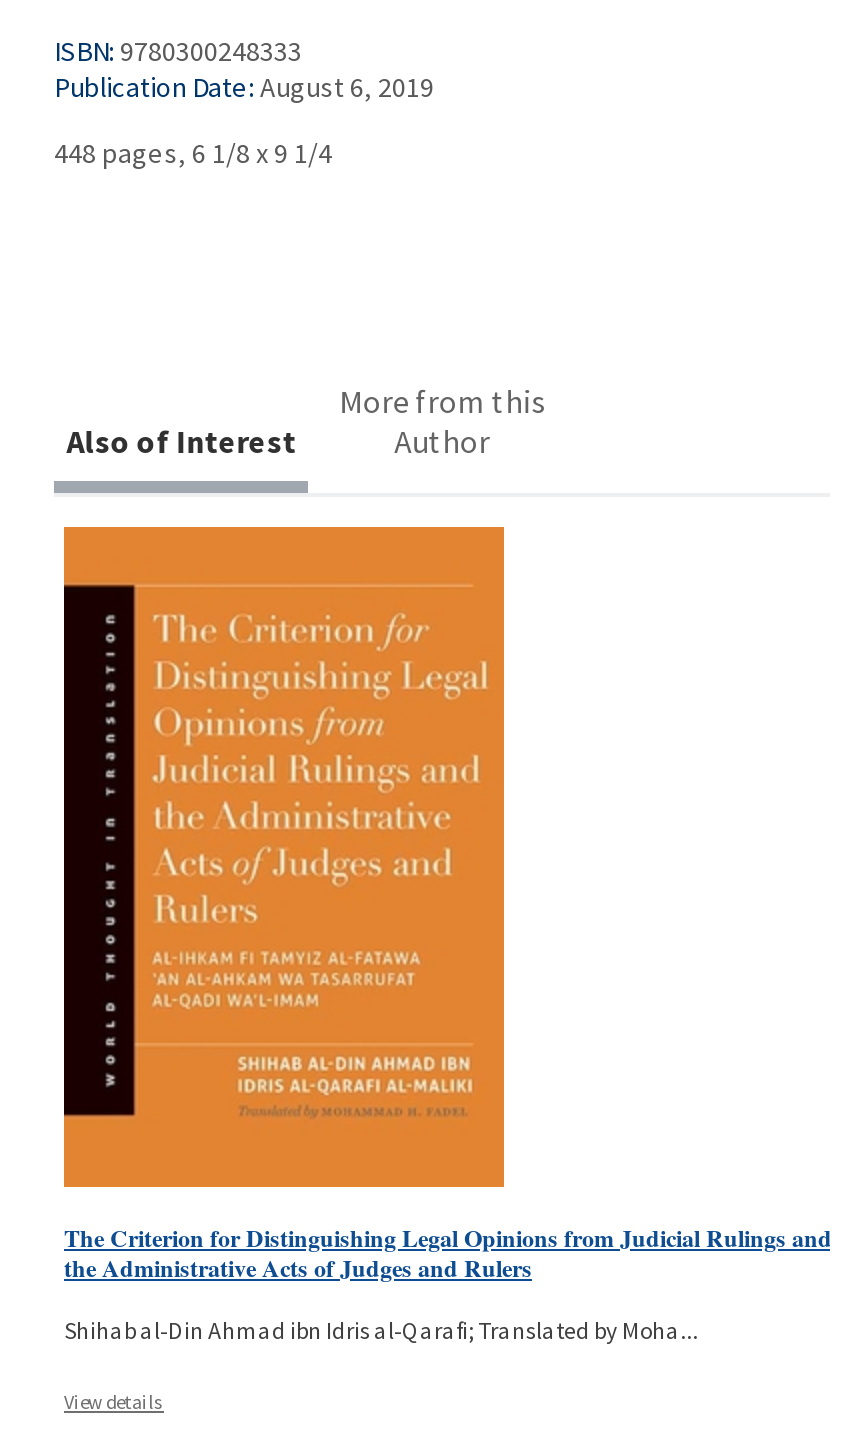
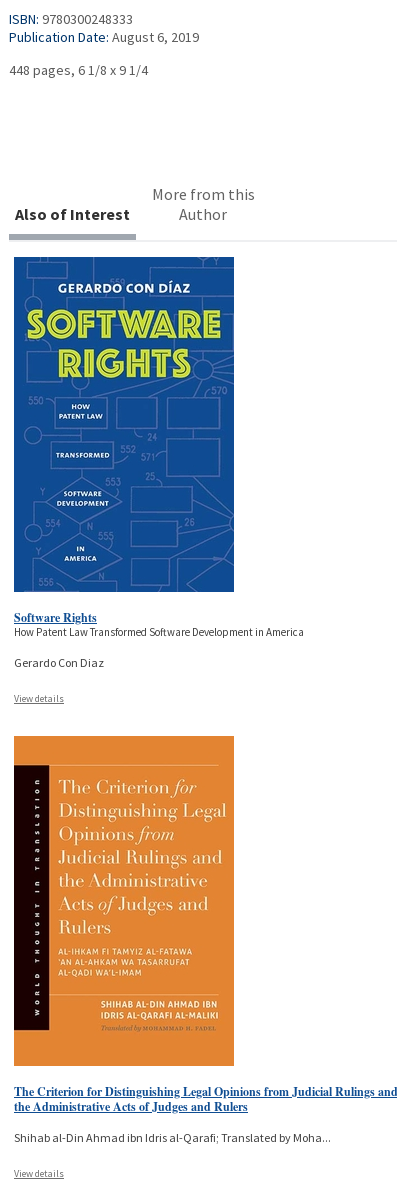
none -> [13,256,304,705] [image] | Software Rights | How Patent Law Transformed Software Development in America | Gerardo Con Diaz | View details

